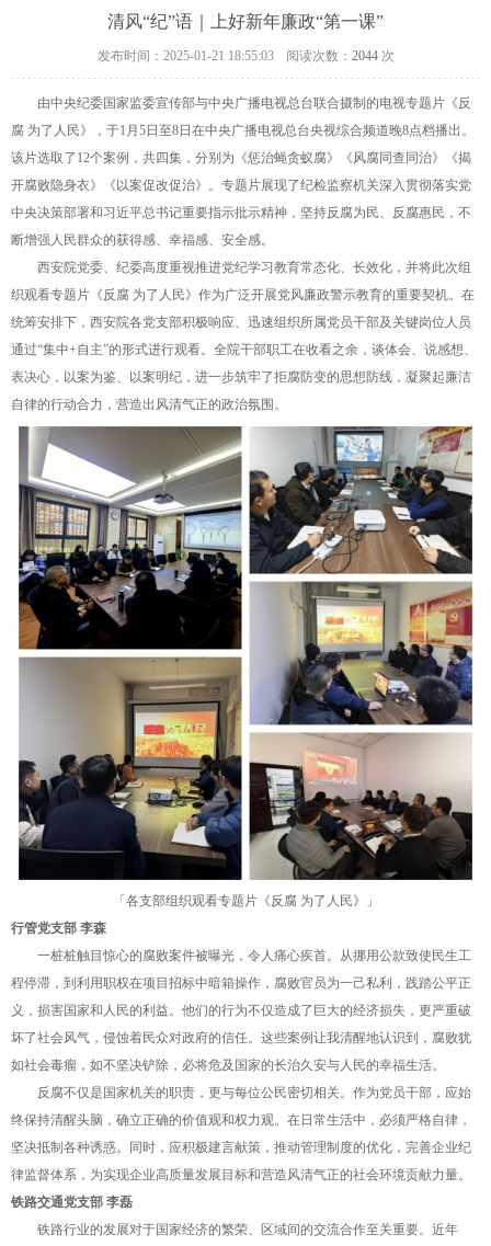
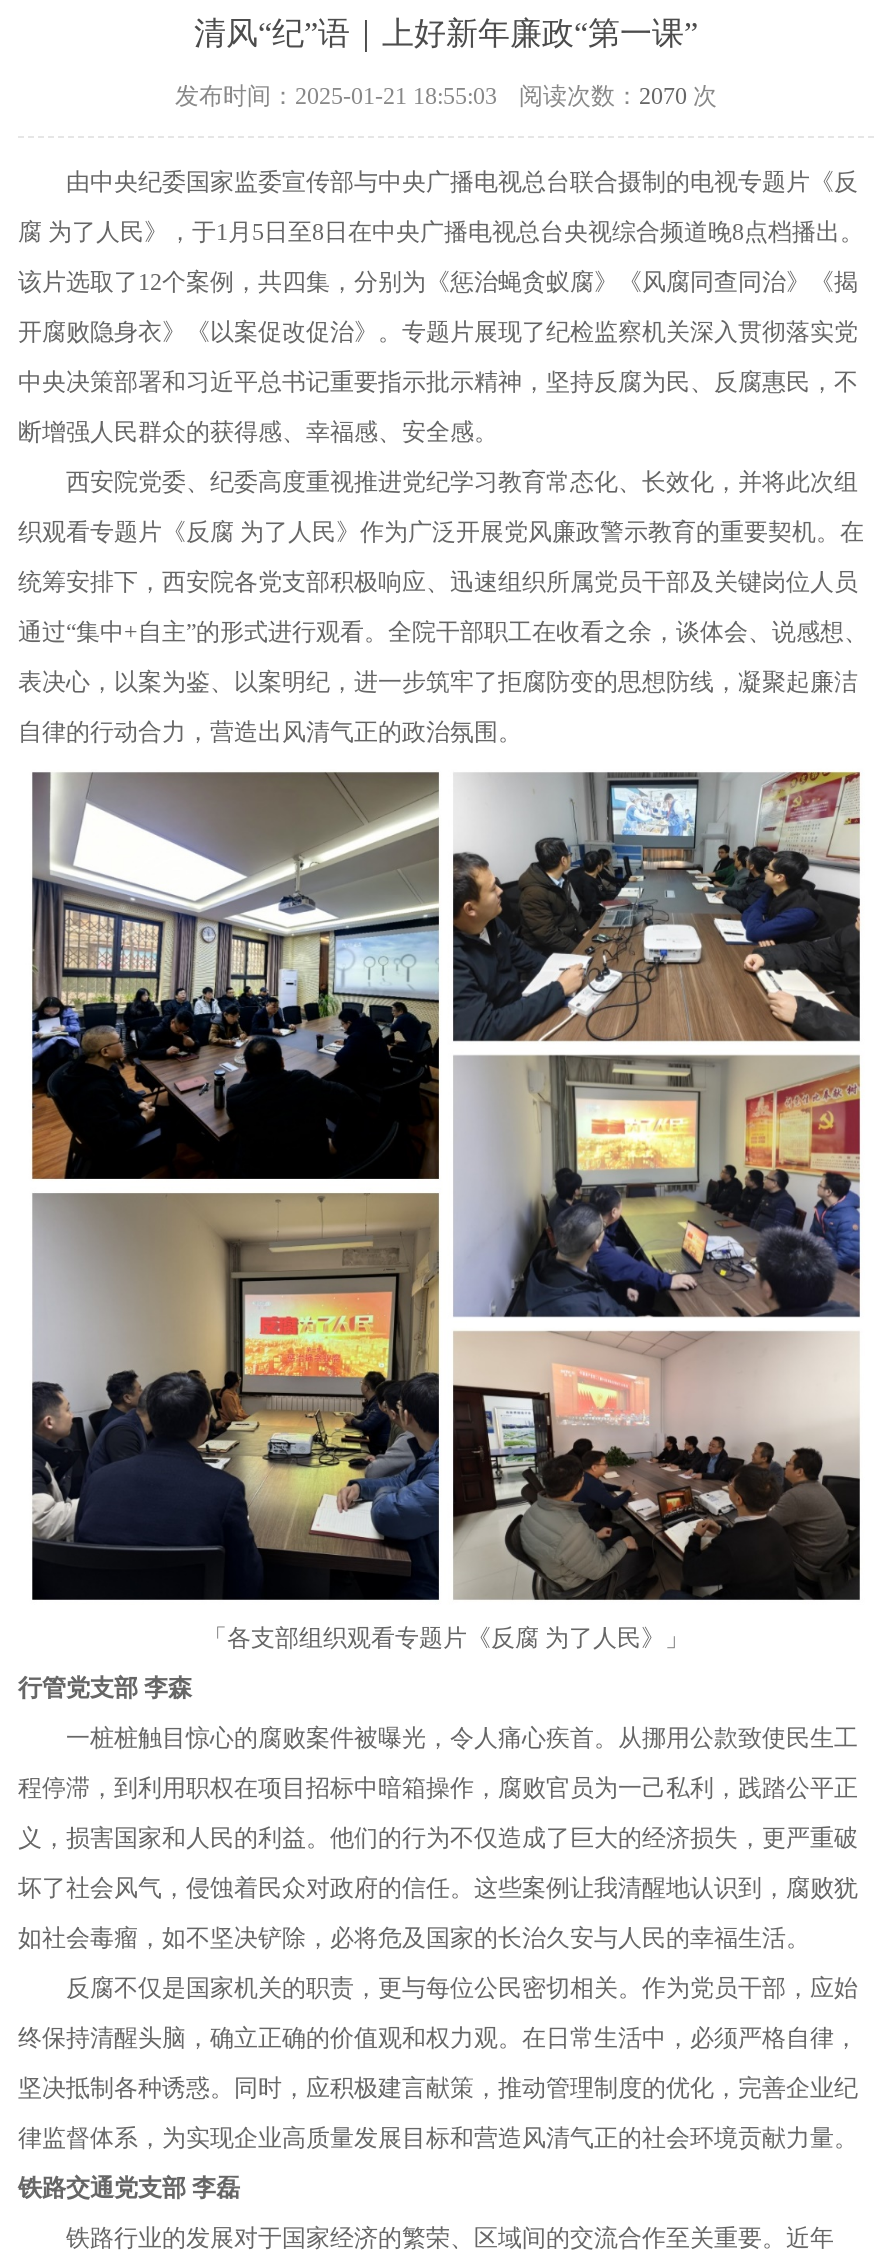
[97,49,394,64] 发布时间：2025-01-21 18:55:03 阅读次数：2044 次 -> [175,83,717,111] 发布时间：2025-01-21 18:55:03 阅读次数：2070 次

